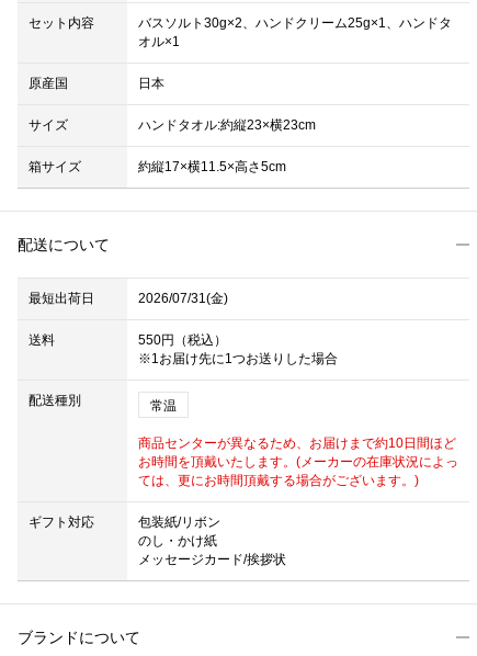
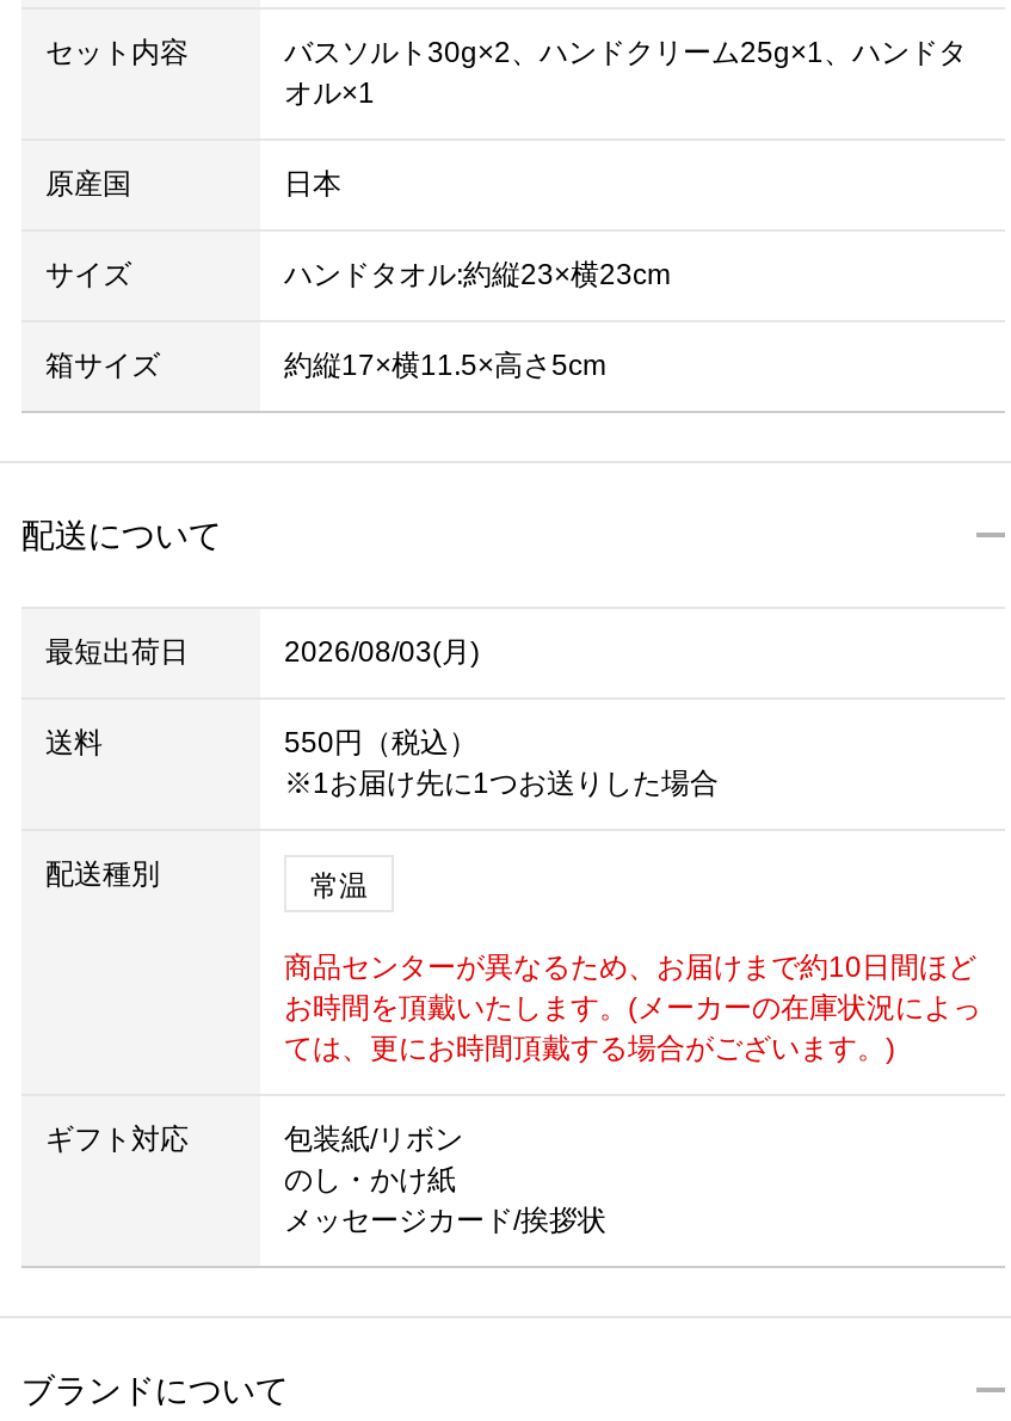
[138,291,228,306] 2026/07/31(金) -> [284,635,480,669] 2026/08/03(月)

